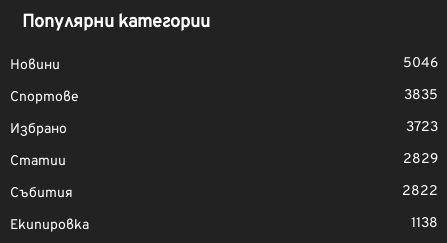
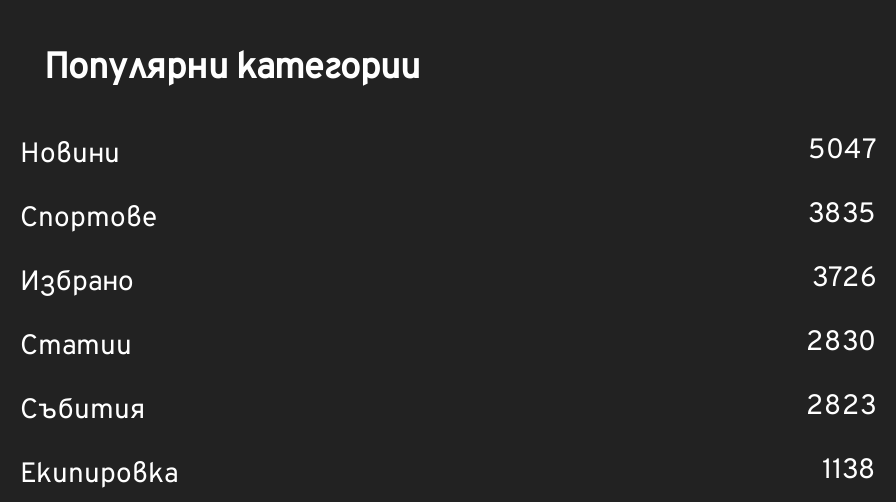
[403,55,438,72] 5046 -> [808,134,876,168] 5047
[406,119,438,136] 3723 -> [812,262,876,296] 3726
[403,151,438,168] 2829 -> [806,326,876,360] 2830
[402,183,438,200] 2822 -> [806,390,876,424] 2823

